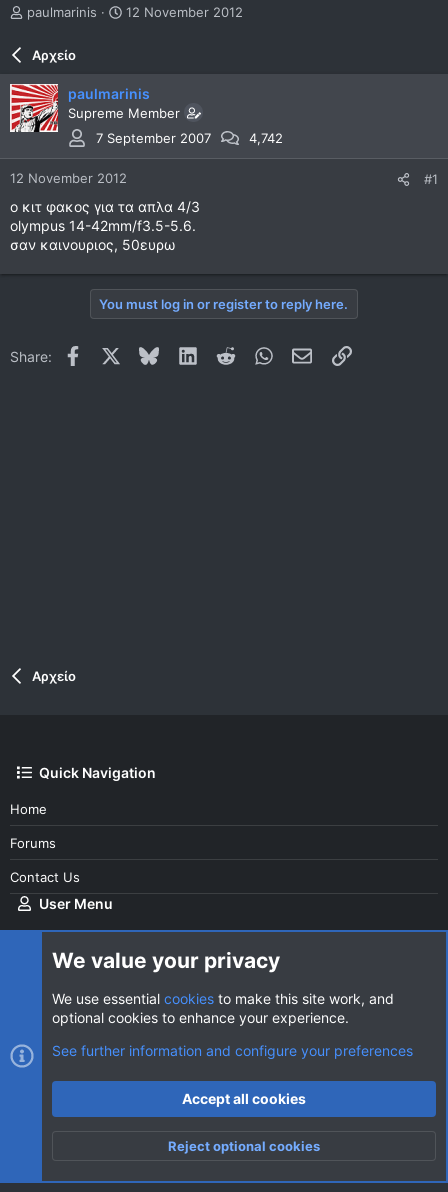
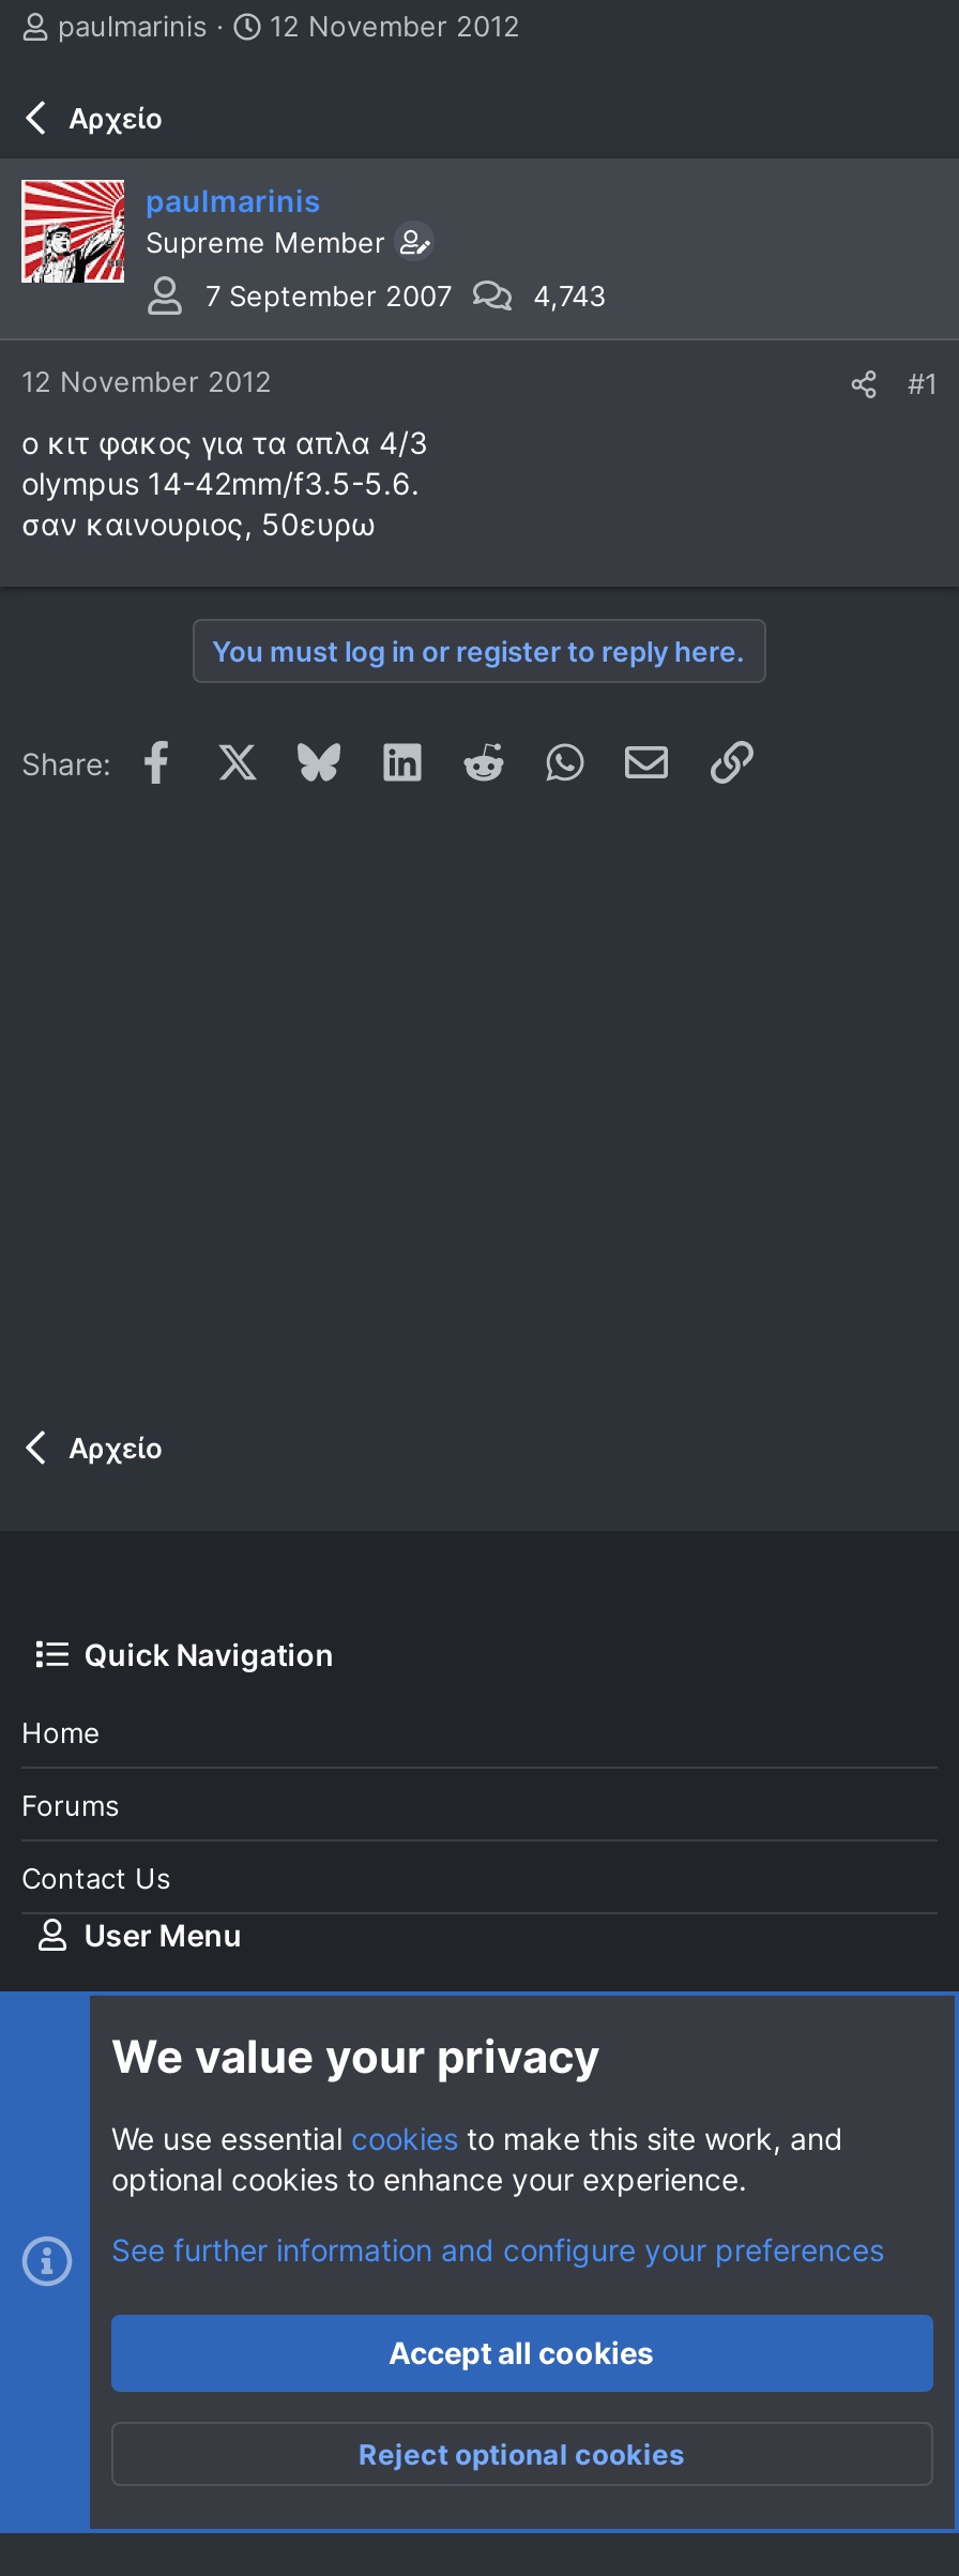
[249,130,283,146] 4,742 -> [533,279,606,313] 4,743

